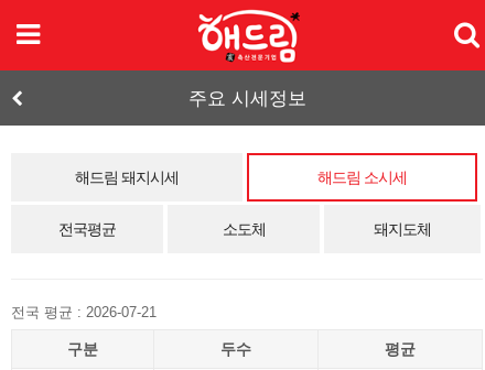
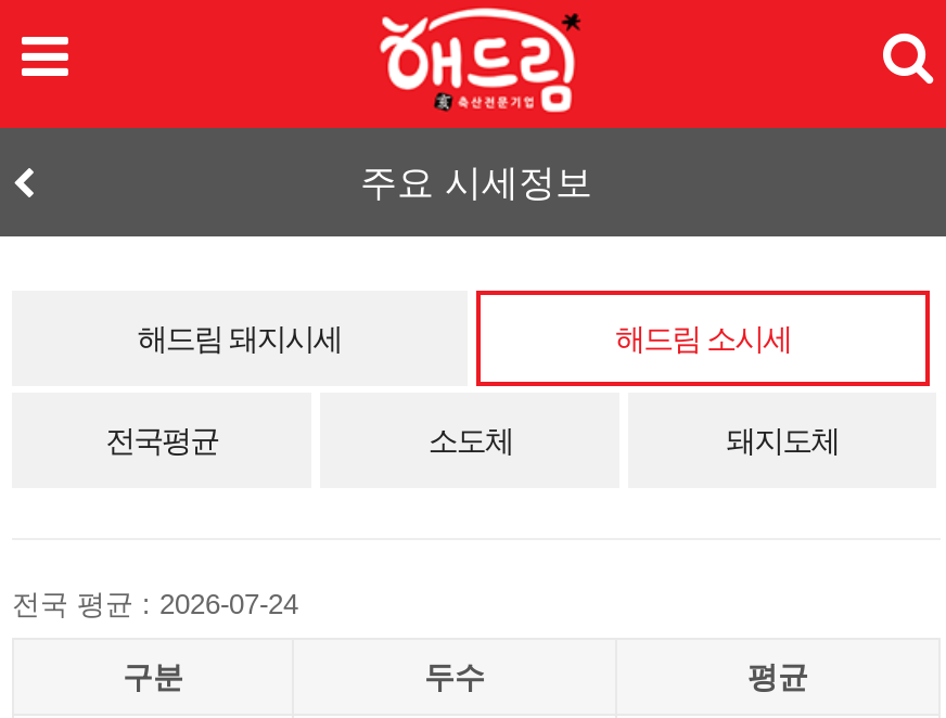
[11,304,157,320] 전국 평균 : 2026-07-21 -> [12,588,298,620] 전국 평균 : 2026-07-24

